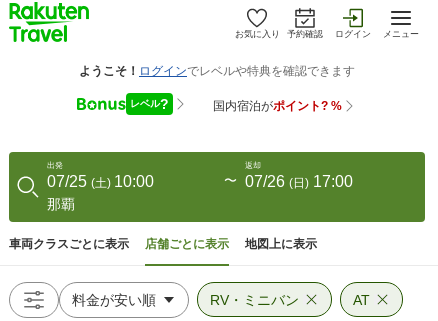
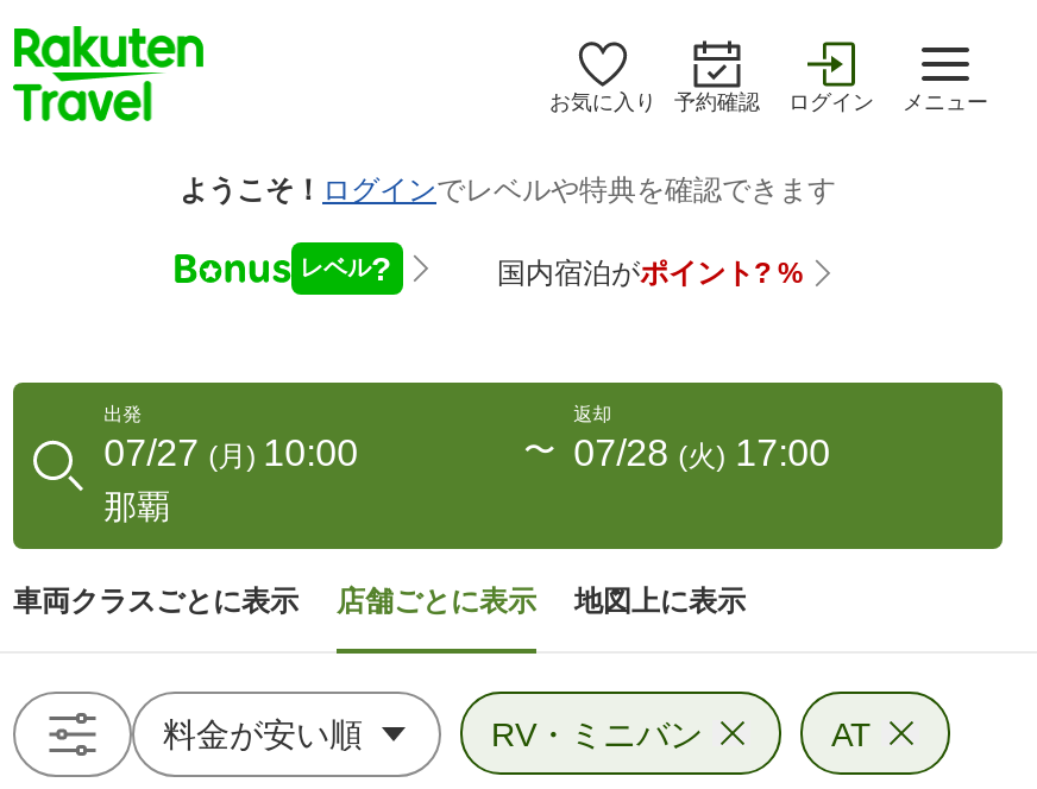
[47,173,154,190] 07/25 (土) 10:00 -> [104,433,358,473] 07/27 (月) 10:00
[245,173,353,190] 07/26 (日) 17:00 -> [573,433,830,473] 07/28 (火) 17:00

